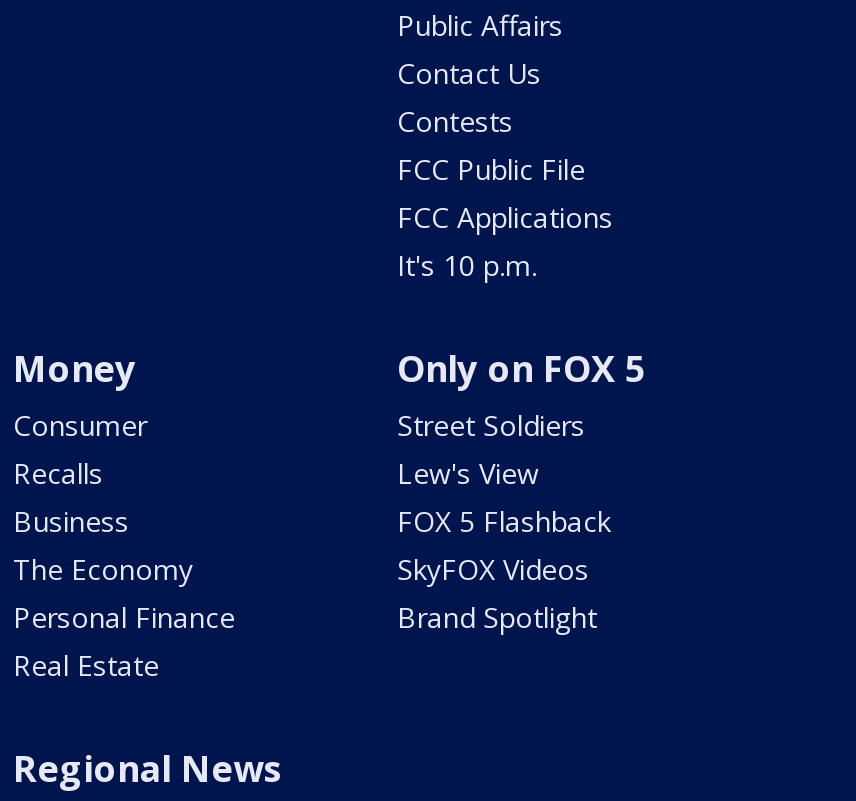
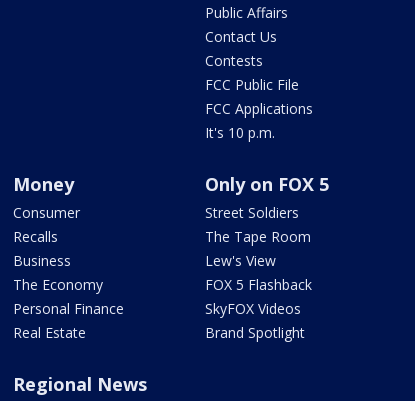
moved [397,454,611,636] -> [205,251,312,342]: Lew's View | FOX 5 Flashback | SkyFOX Videos | Brand Spotlight
none -> [205,227,311,246] The Tape Room

